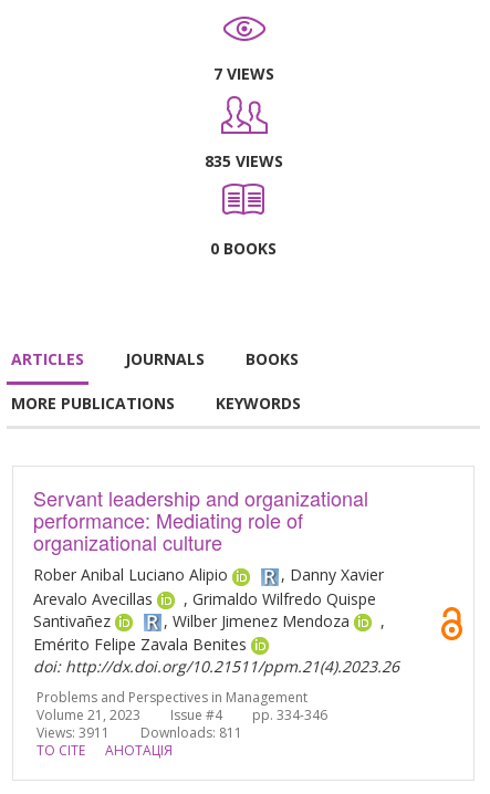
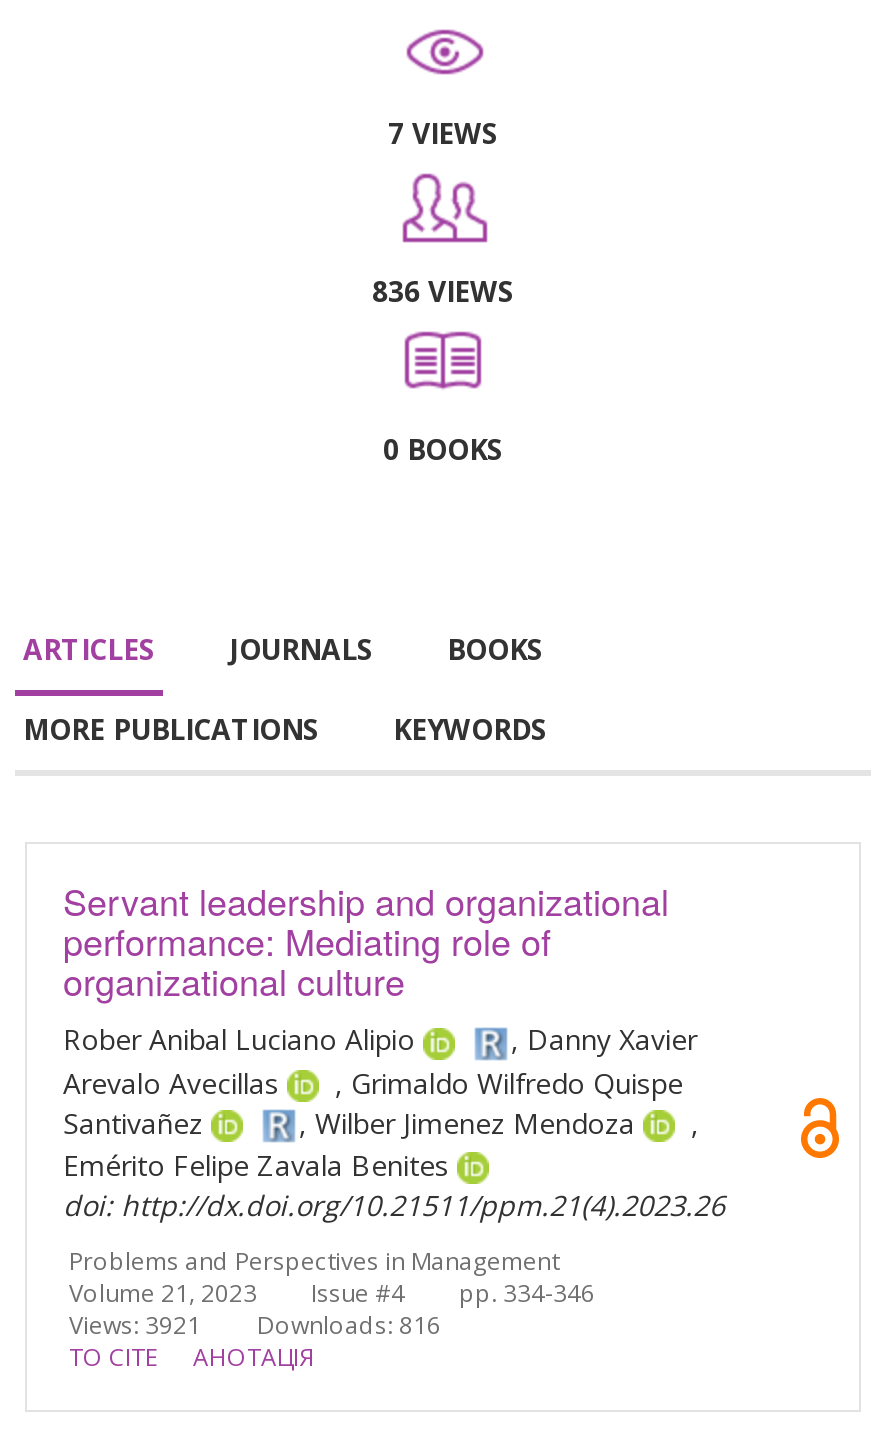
[204,151,283,172] 835 VIEWS -> [372,273,514,311] 836 VIEWS
[37,723,110,742] Views: 3911 -> [69,1308,201,1342] Views: 3921
[140,723,242,742] Downloads: 811 -> [257,1308,441,1342] Downloads: 816

